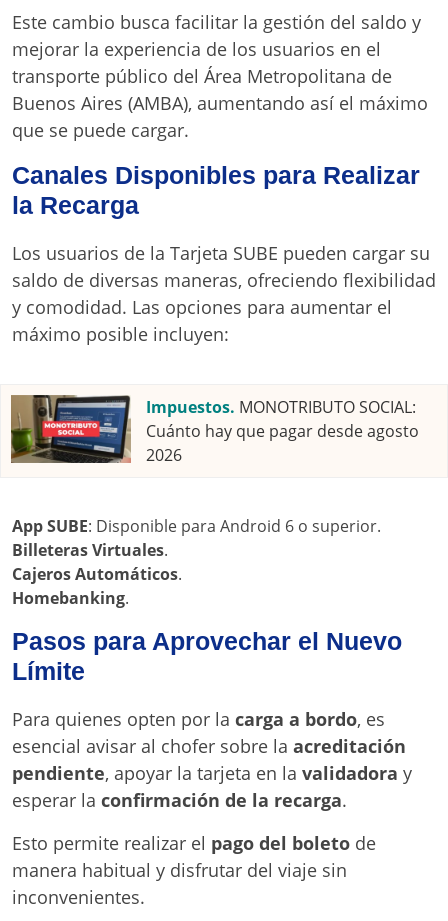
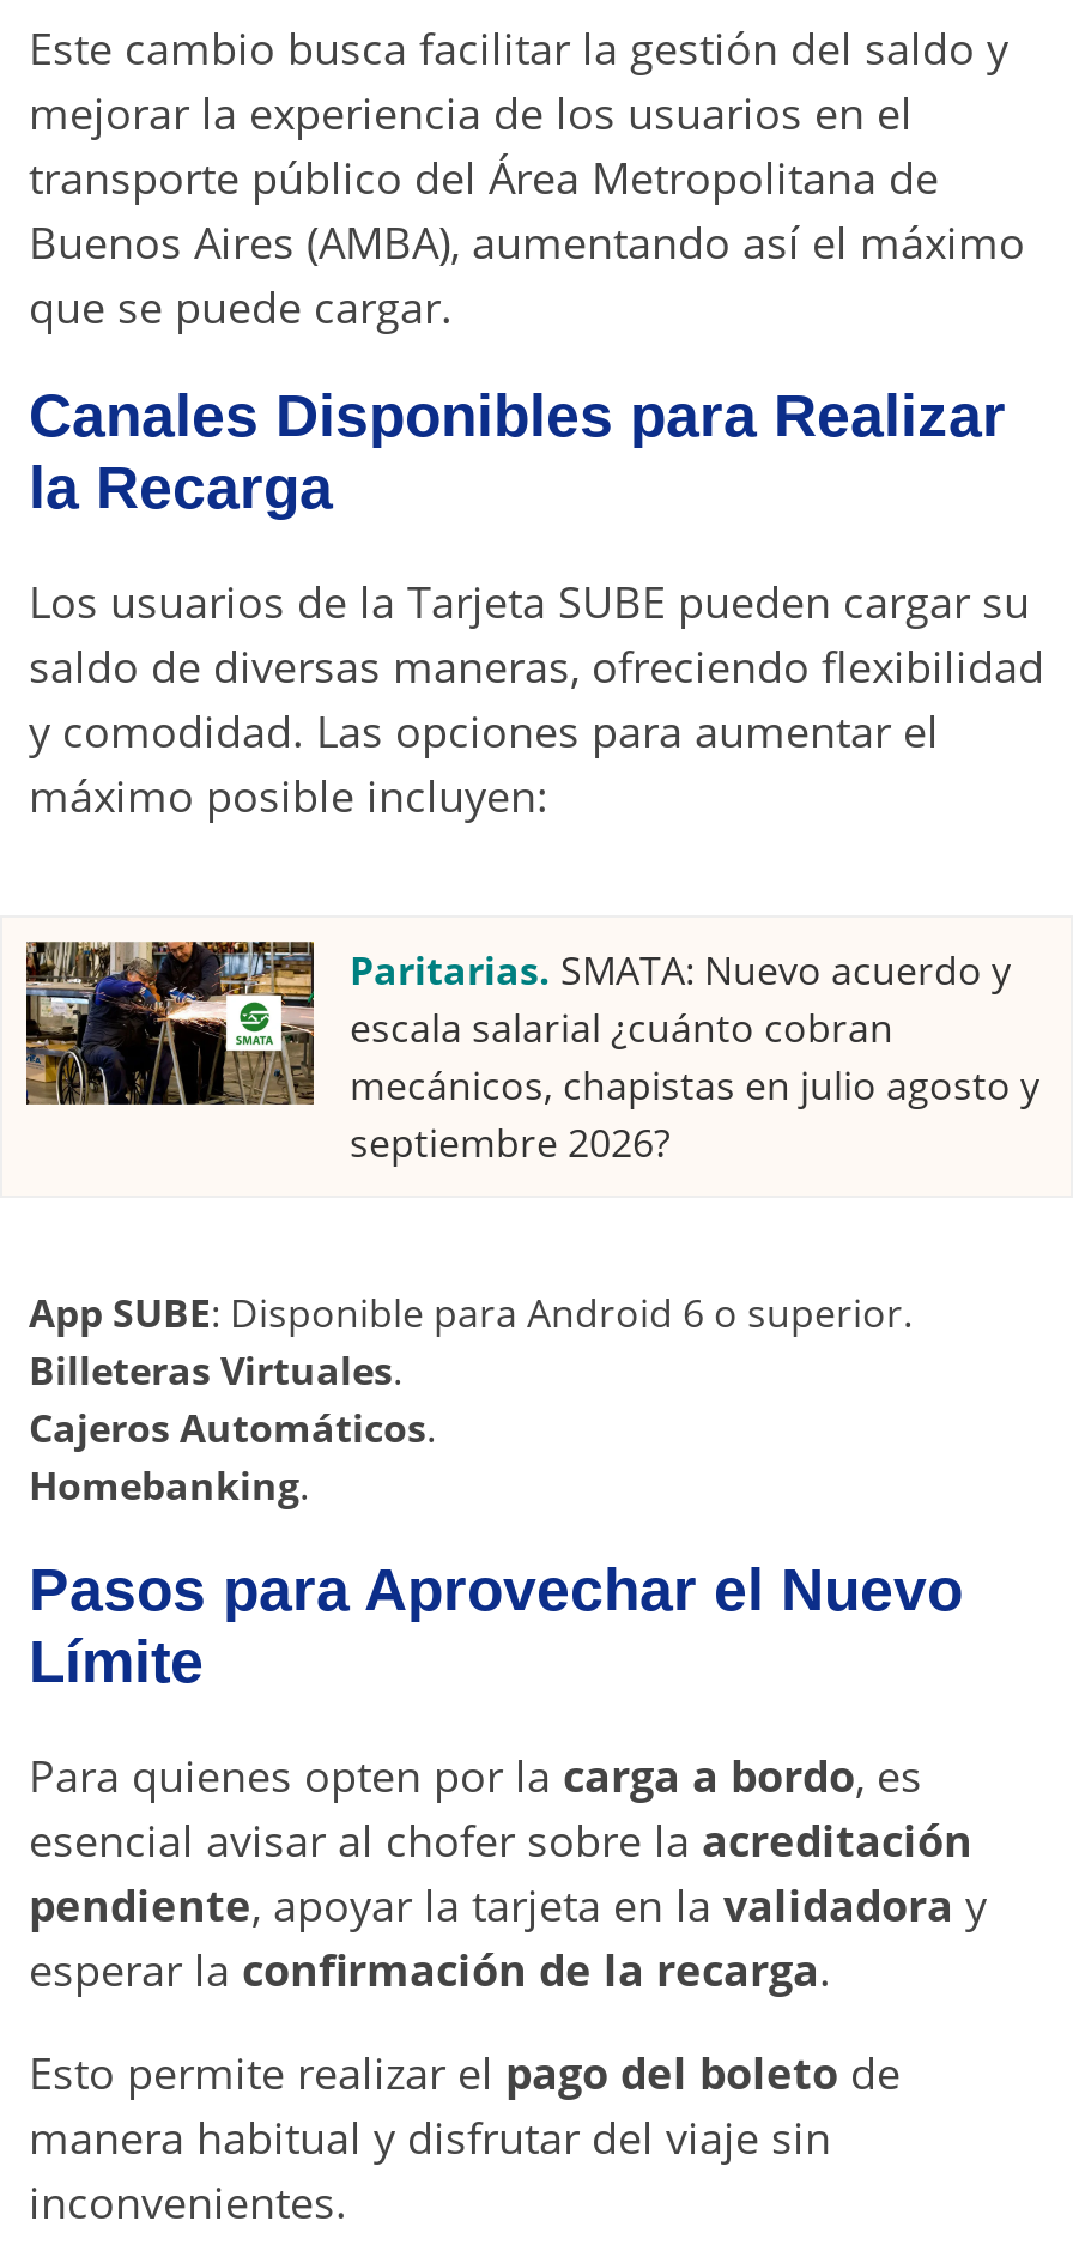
[10,394,419,466] [image] | Impuestos. MONOTRIBUTO SOCIAL: | Cuánto hay que pagar desde agosto | 2026 -> [24,939,1039,1170] [image] | Paritarias. SMATA: Nuevo acuerdo y | escala salarial ¿cuánto cobran | mecánicos, chapistas en julio agosto y | septiembre 2026?

